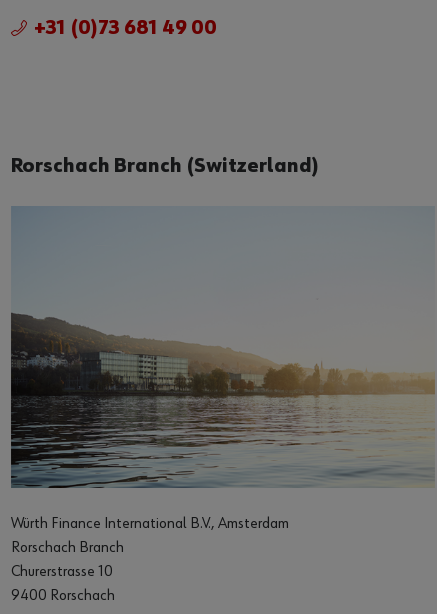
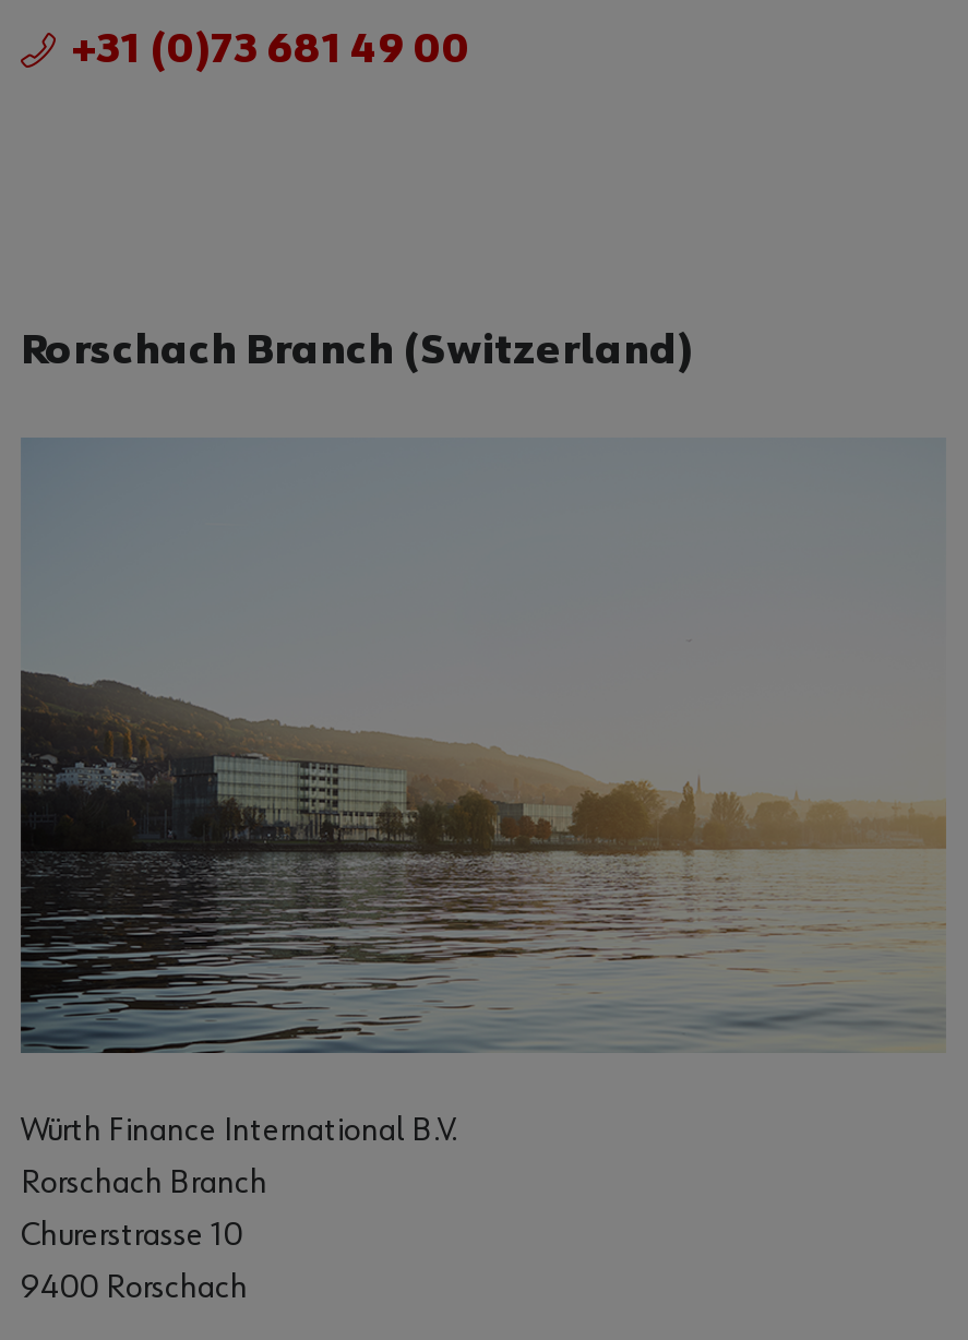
[11,516,289,532] Würth Finance International B.V., Amsterdam -> [21,1115,457,1150] Würth Finance International B.V.

